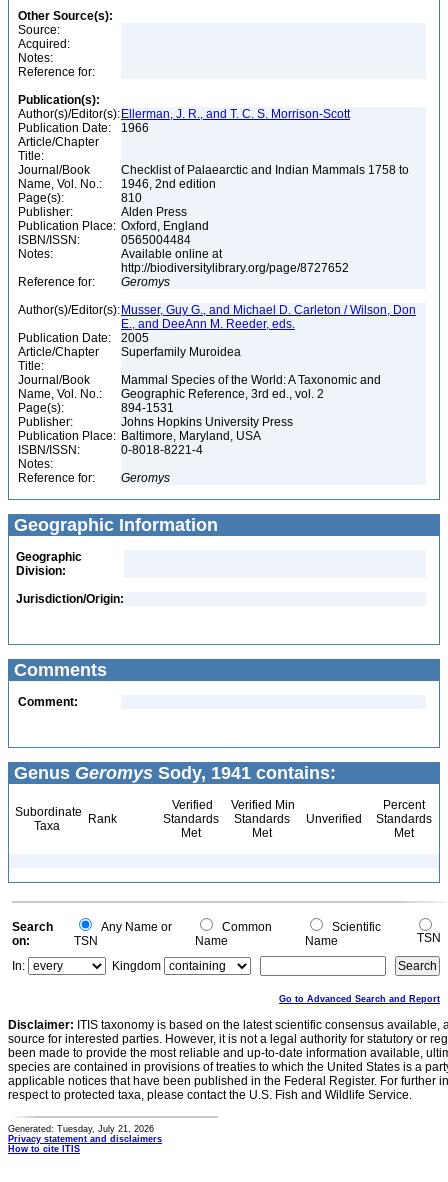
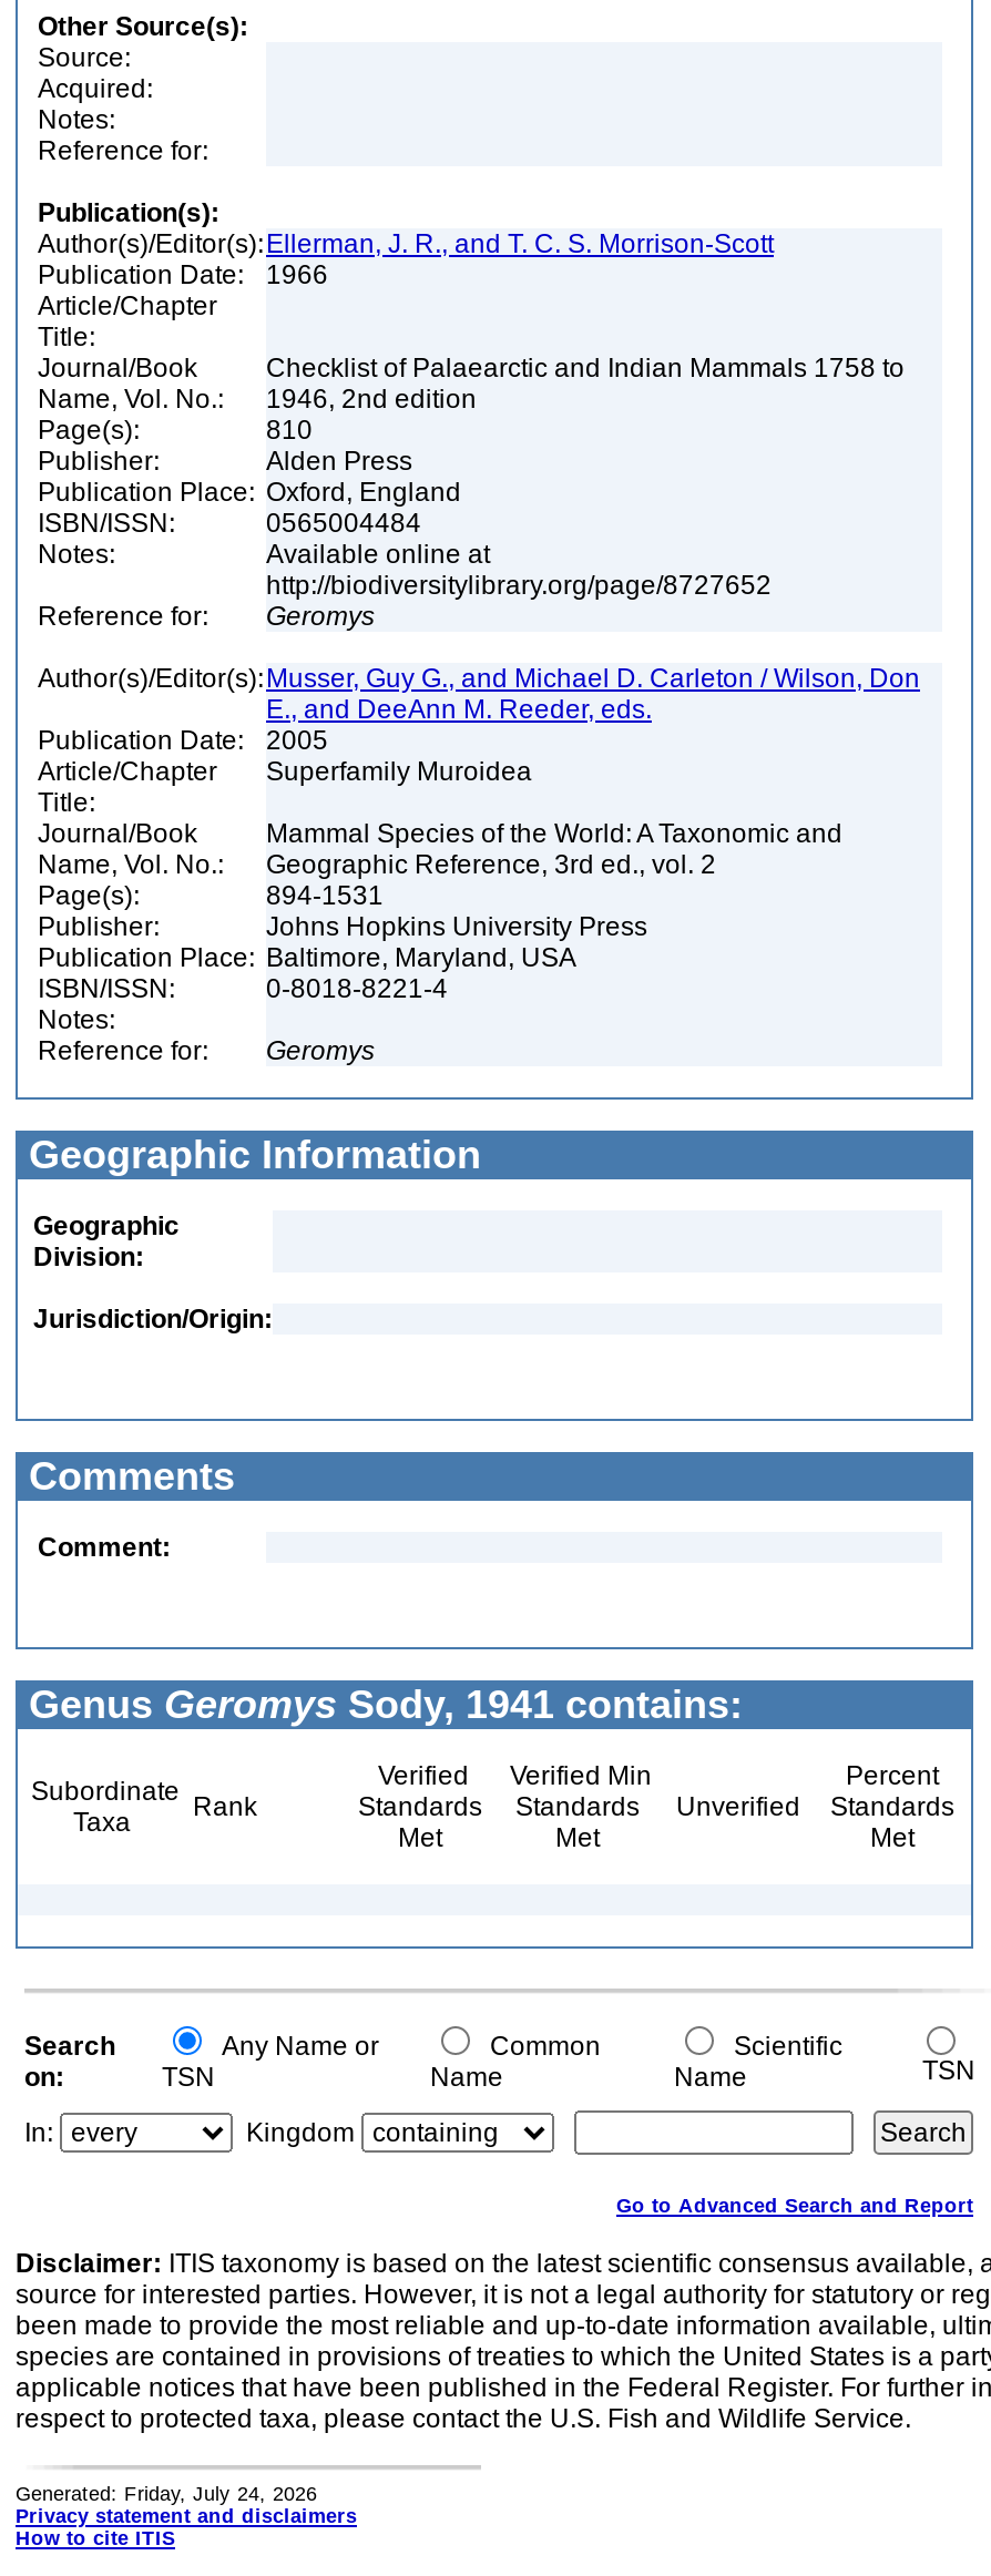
[8,1124,154,1134] Generated: Tuesday, July 21, 2026 -> [16,2483,317,2505] Generated: Friday, July 24, 2026

